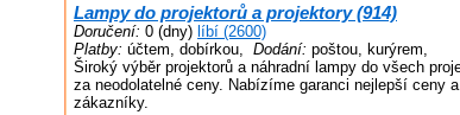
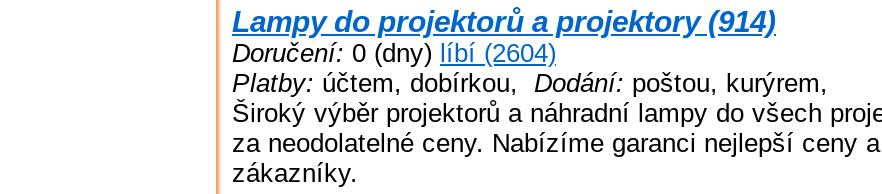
[74,23,266,40] Doručení: 0 (dny) líbí (2600) -> [232,38,556,68] Doručení: 0 (dny) líbí (2604)

